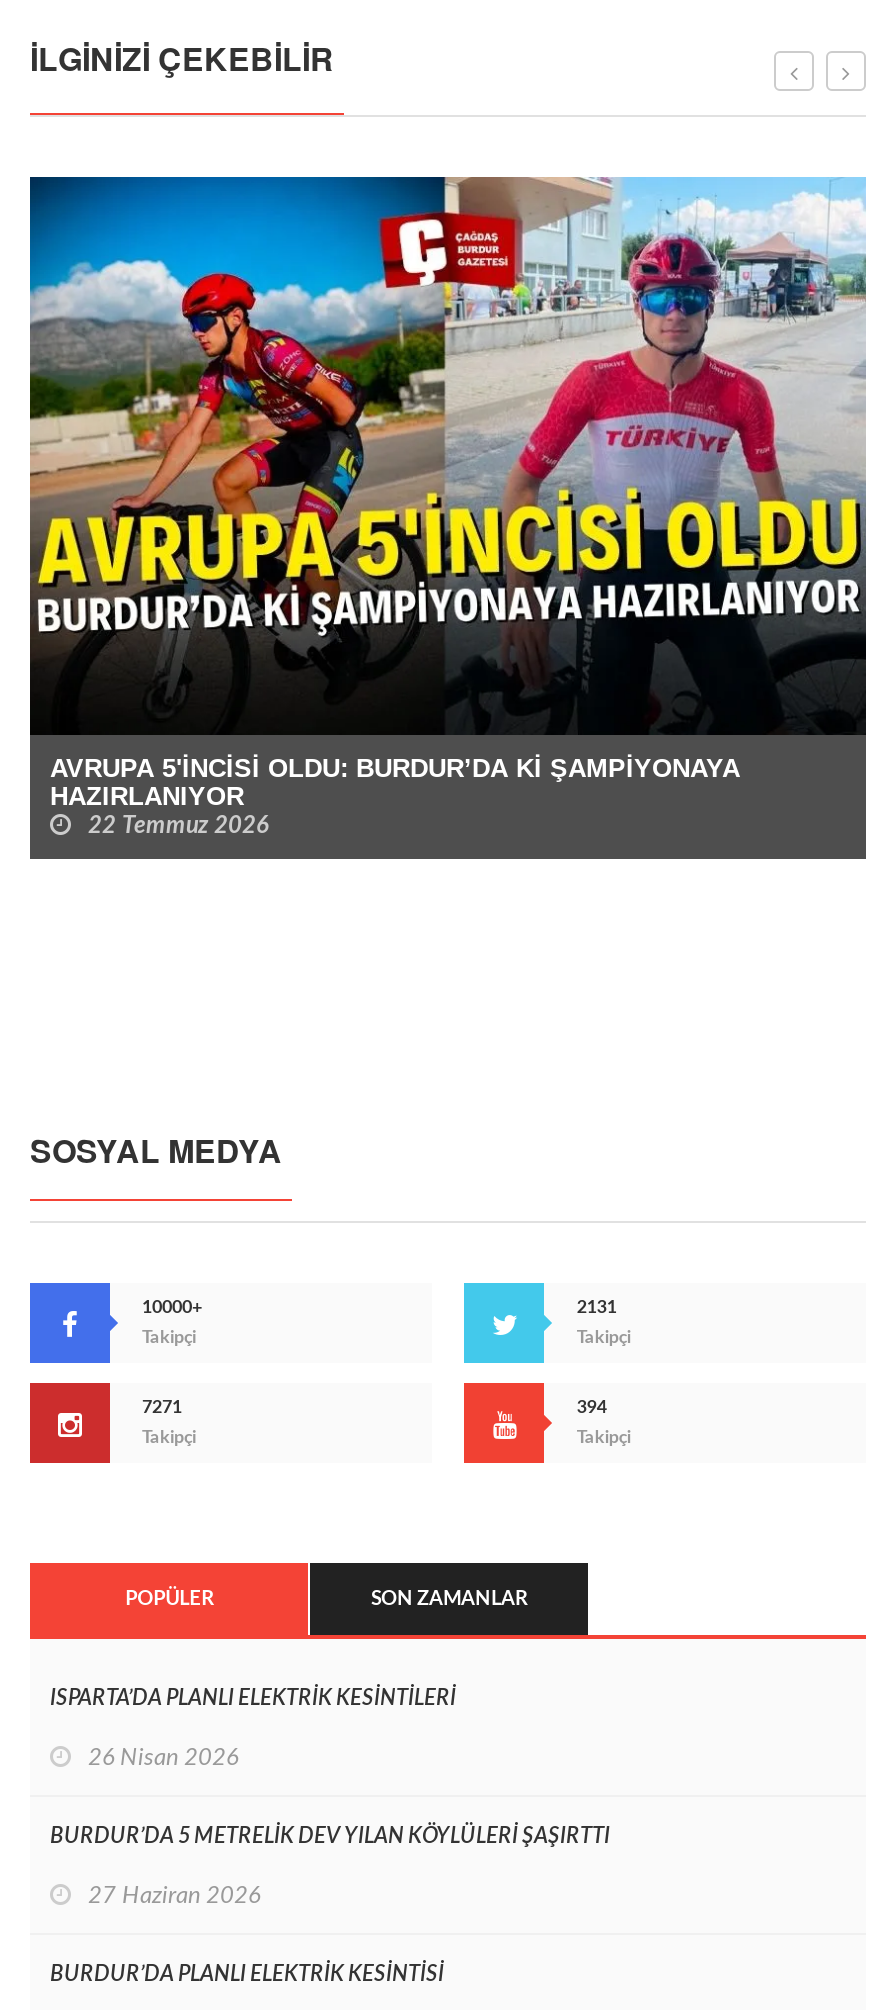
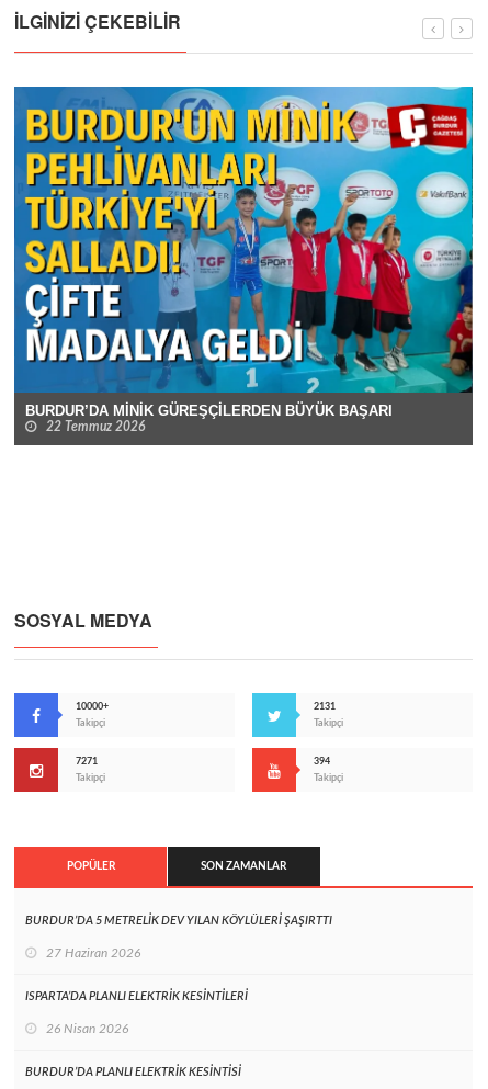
[28,175,868,810] [image] | AVRUPA 5'İNCİSİ OLDU: BURDUR’DA Kİ ŞAMPİYONAYA | HAZIRLANIYOR -> [13,86,474,419] [image] | BURDUR’DA MİNİK GÜREŞÇİLERDEN BÜYÜK BAŞARI
moved [50,1686,456,1768] -> [25,990,248,1035]: ISPARTA’DA PLANLI ELEKTRİK KESİNTİLERİ | 26 Nisan 2026
moved [50,1824,610,1906] -> [25,914,332,959]: BURDUR’DA 5 METRELİK DEV YILAN KÖYLÜLERİ ŞAŞIRTTI | 27 Haziran 2026

